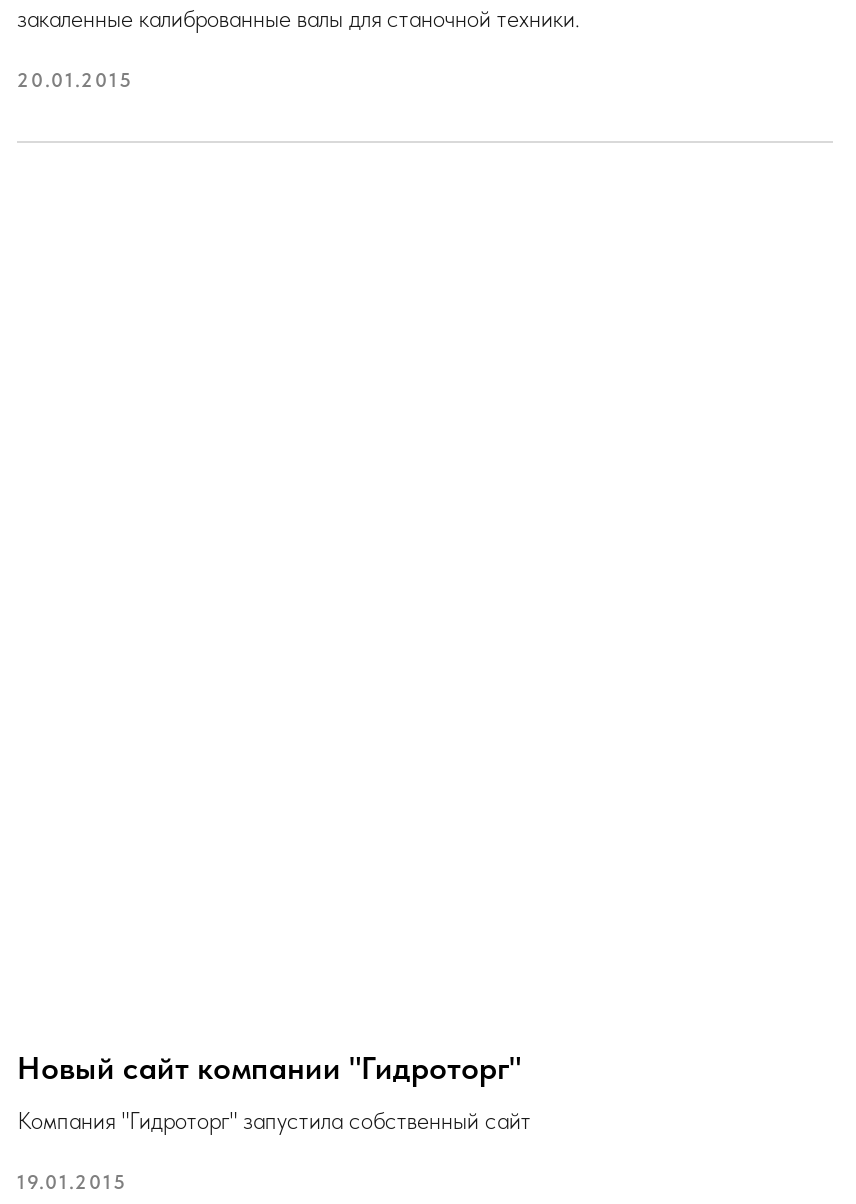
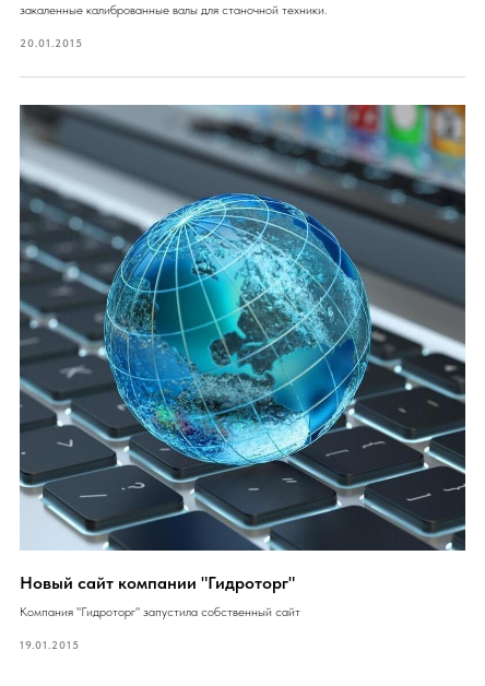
none -> [19,104,466,552] [image]

